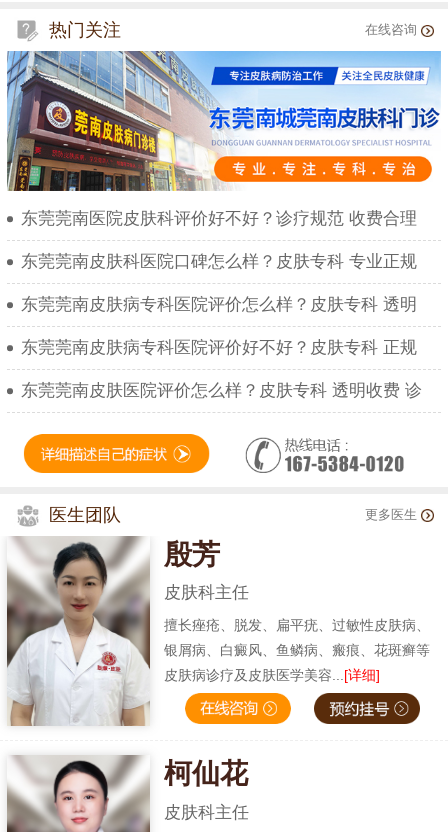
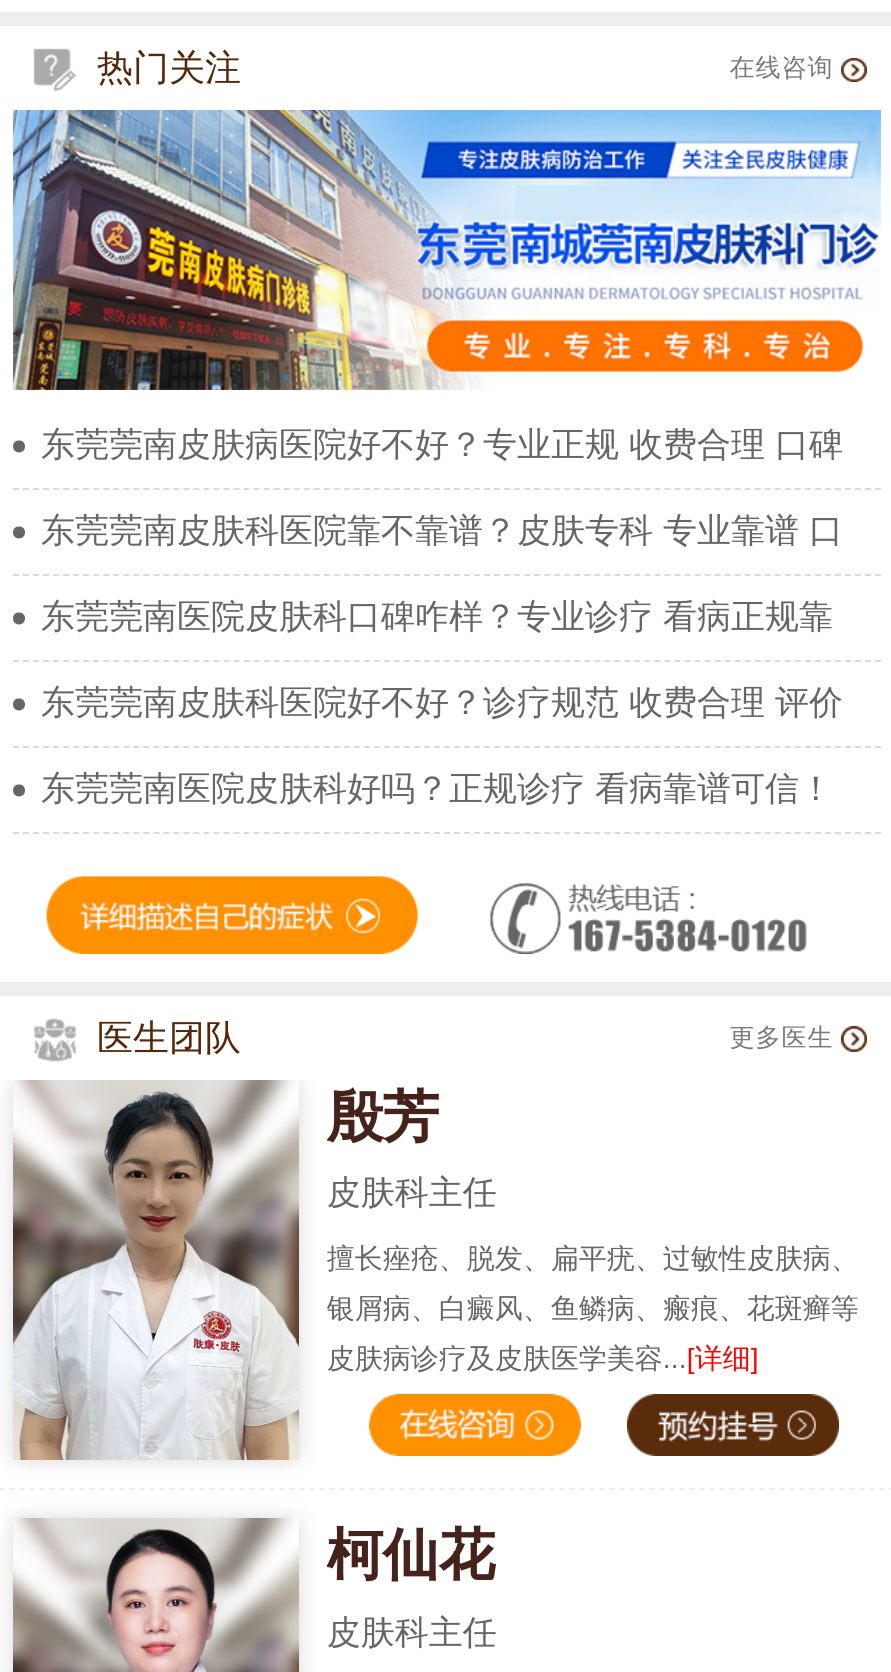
[21,209,417,228] 东莞莞南医院皮肤科评价好不好？诊疗规范 收费合理 -> [41,426,843,464] 东莞莞南皮肤病医院好不好？专业正规 收费合理 口碑
[21,252,417,271] 东莞莞南皮肤科医院口碑怎么样？皮肤专科 专业正规 -> [41,512,843,550] 东莞莞南皮肤科医院靠不靠谱？皮肤专科 专业靠谱 口
[21,295,417,314] 东莞莞南皮肤病专科医院评价怎么样？皮肤专科 透明 -> [41,598,833,636] 东莞莞南医院皮肤科口碑咋样？专业诊疗 看病正规靠
[21,338,417,357] 东莞莞南皮肤病专科医院评价好不好？皮肤专科 正规 -> [41,684,843,722] 东莞莞南皮肤科医院好不好？诊疗规范 收费合理 评价
[21,381,422,400] 东莞莞南皮肤医院评价怎么样？皮肤专科 透明收费 诊 -> [41,770,833,808] 东莞莞南医院皮肤科好吗？正规诊疗 看病靠谱可信！

